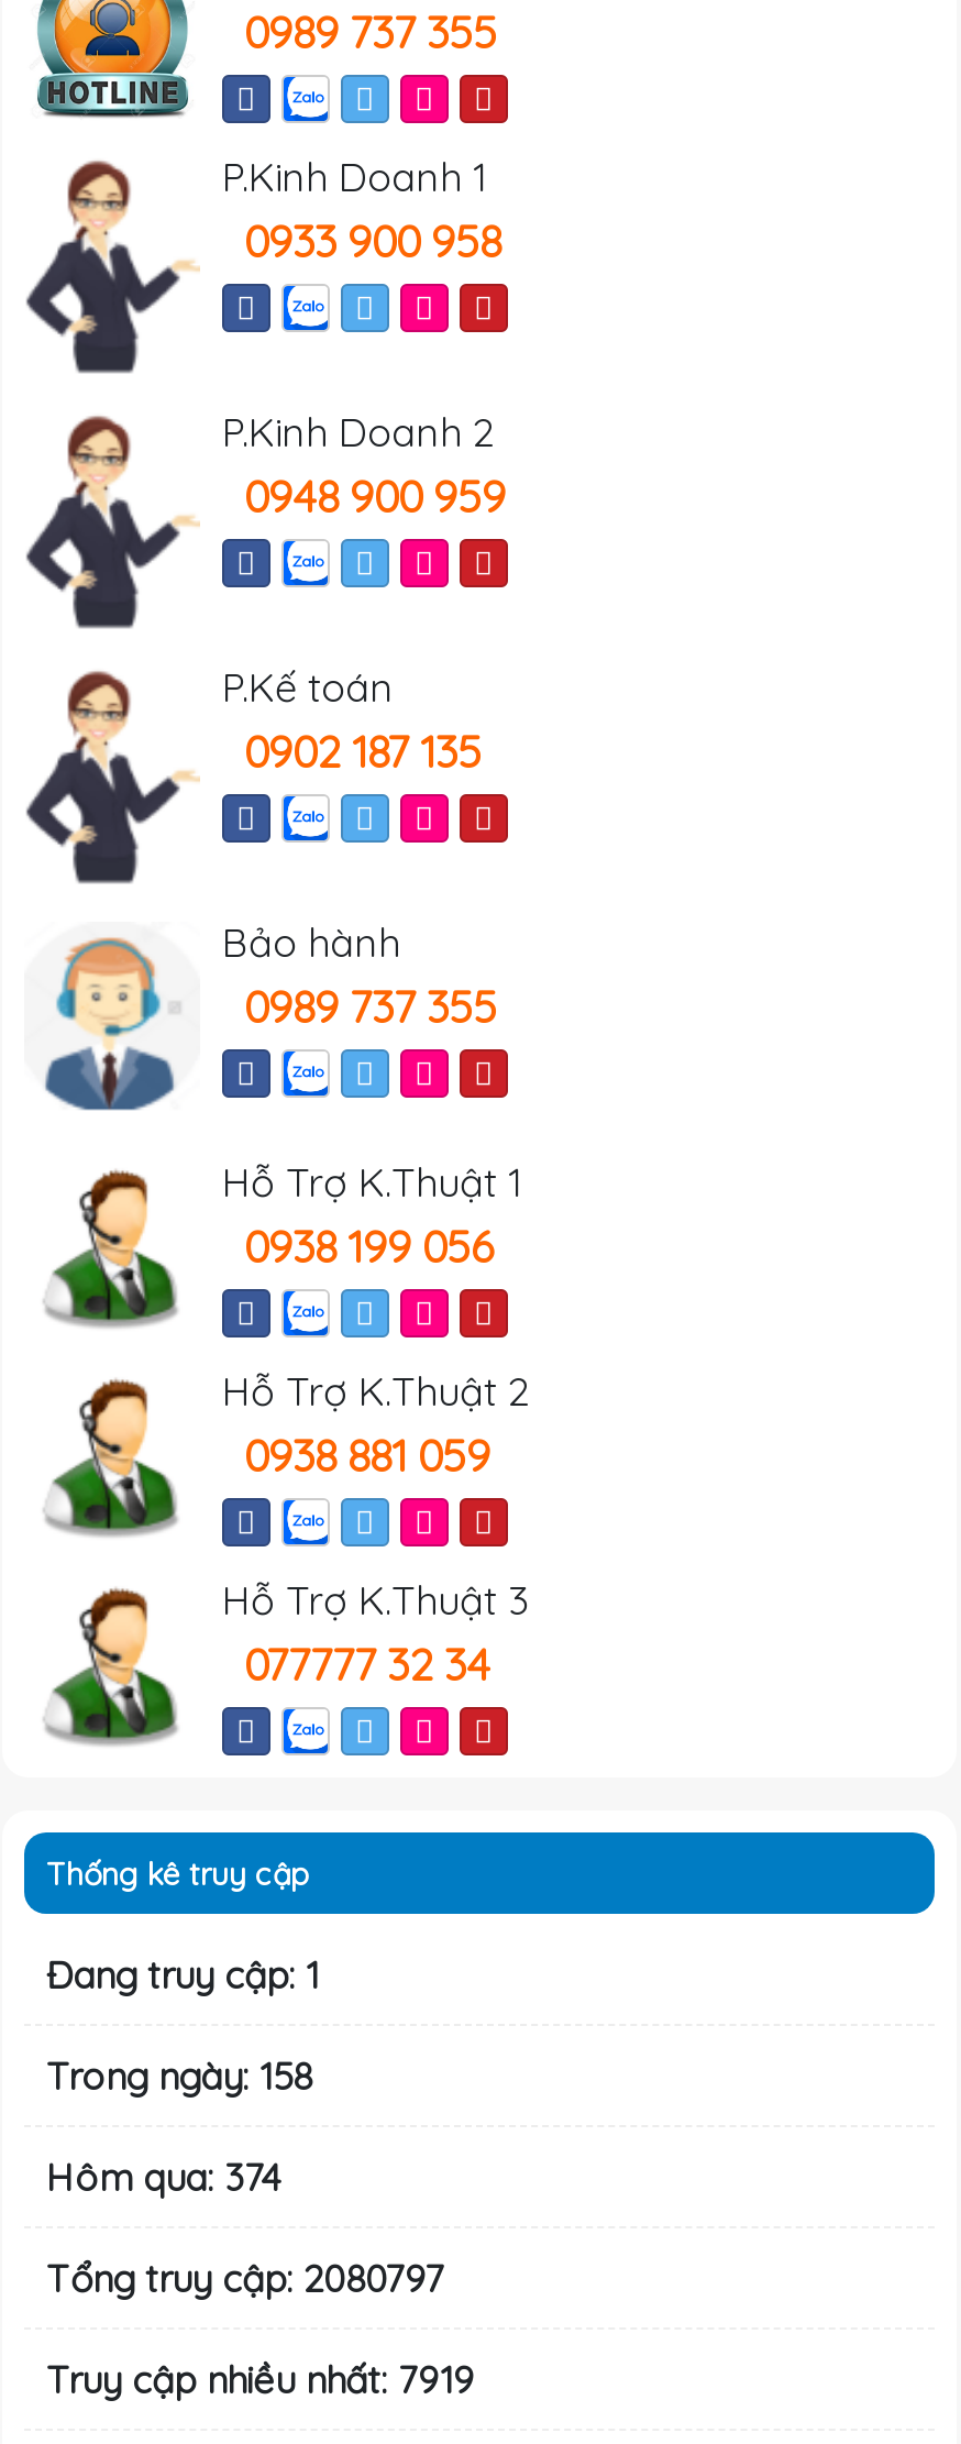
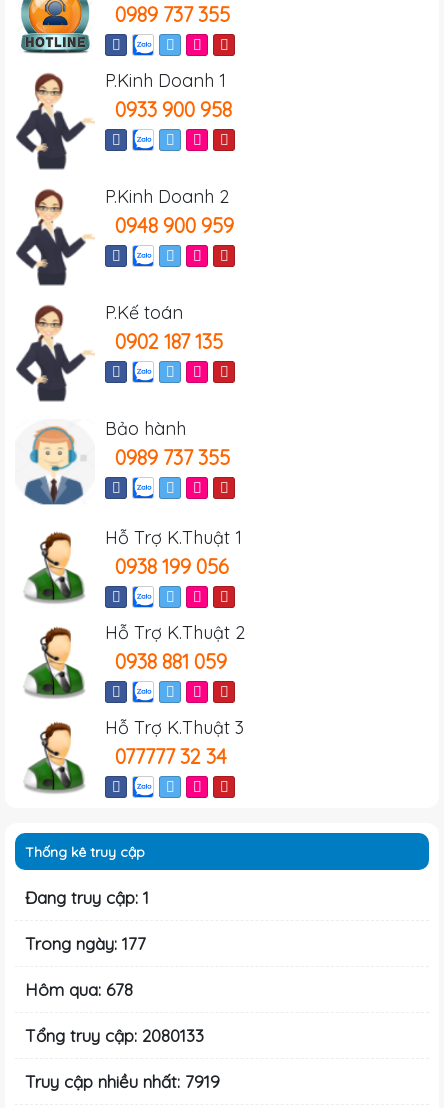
[46,2053,312,2100] Trong ngày: 158 -> [25,933,146,954] Trong ngày: 177
[46,2155,281,2201] Hôm qua: 374 -> [25,979,133,1000] Hôm qua: 678
[46,2256,444,2302] Tổng truy cập: 2080797 -> [25,1025,204,1046] Tổng truy cập: 2080133

